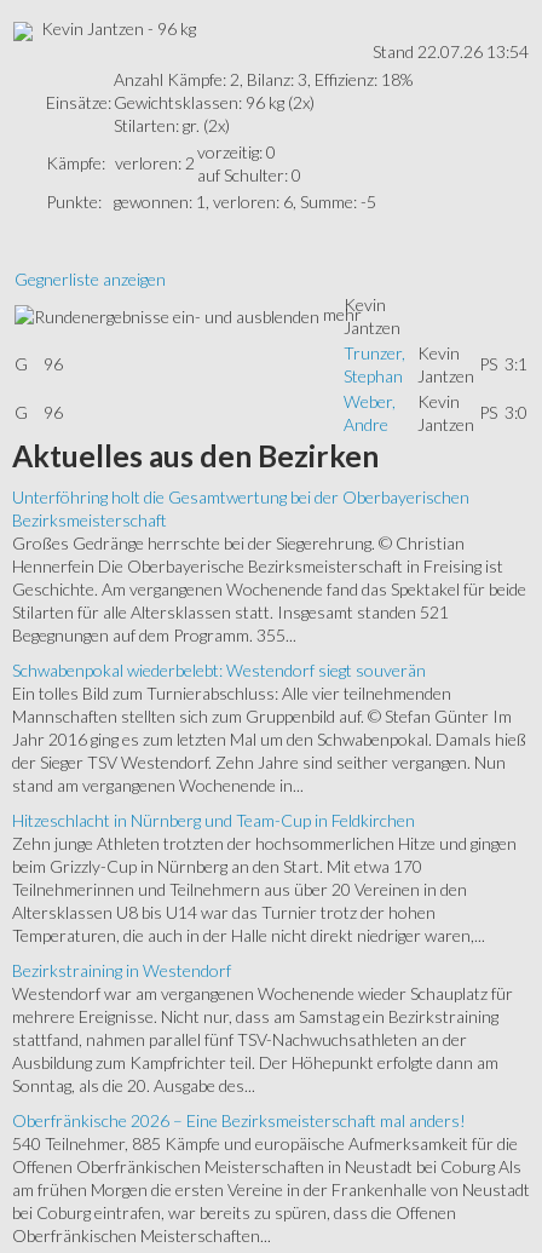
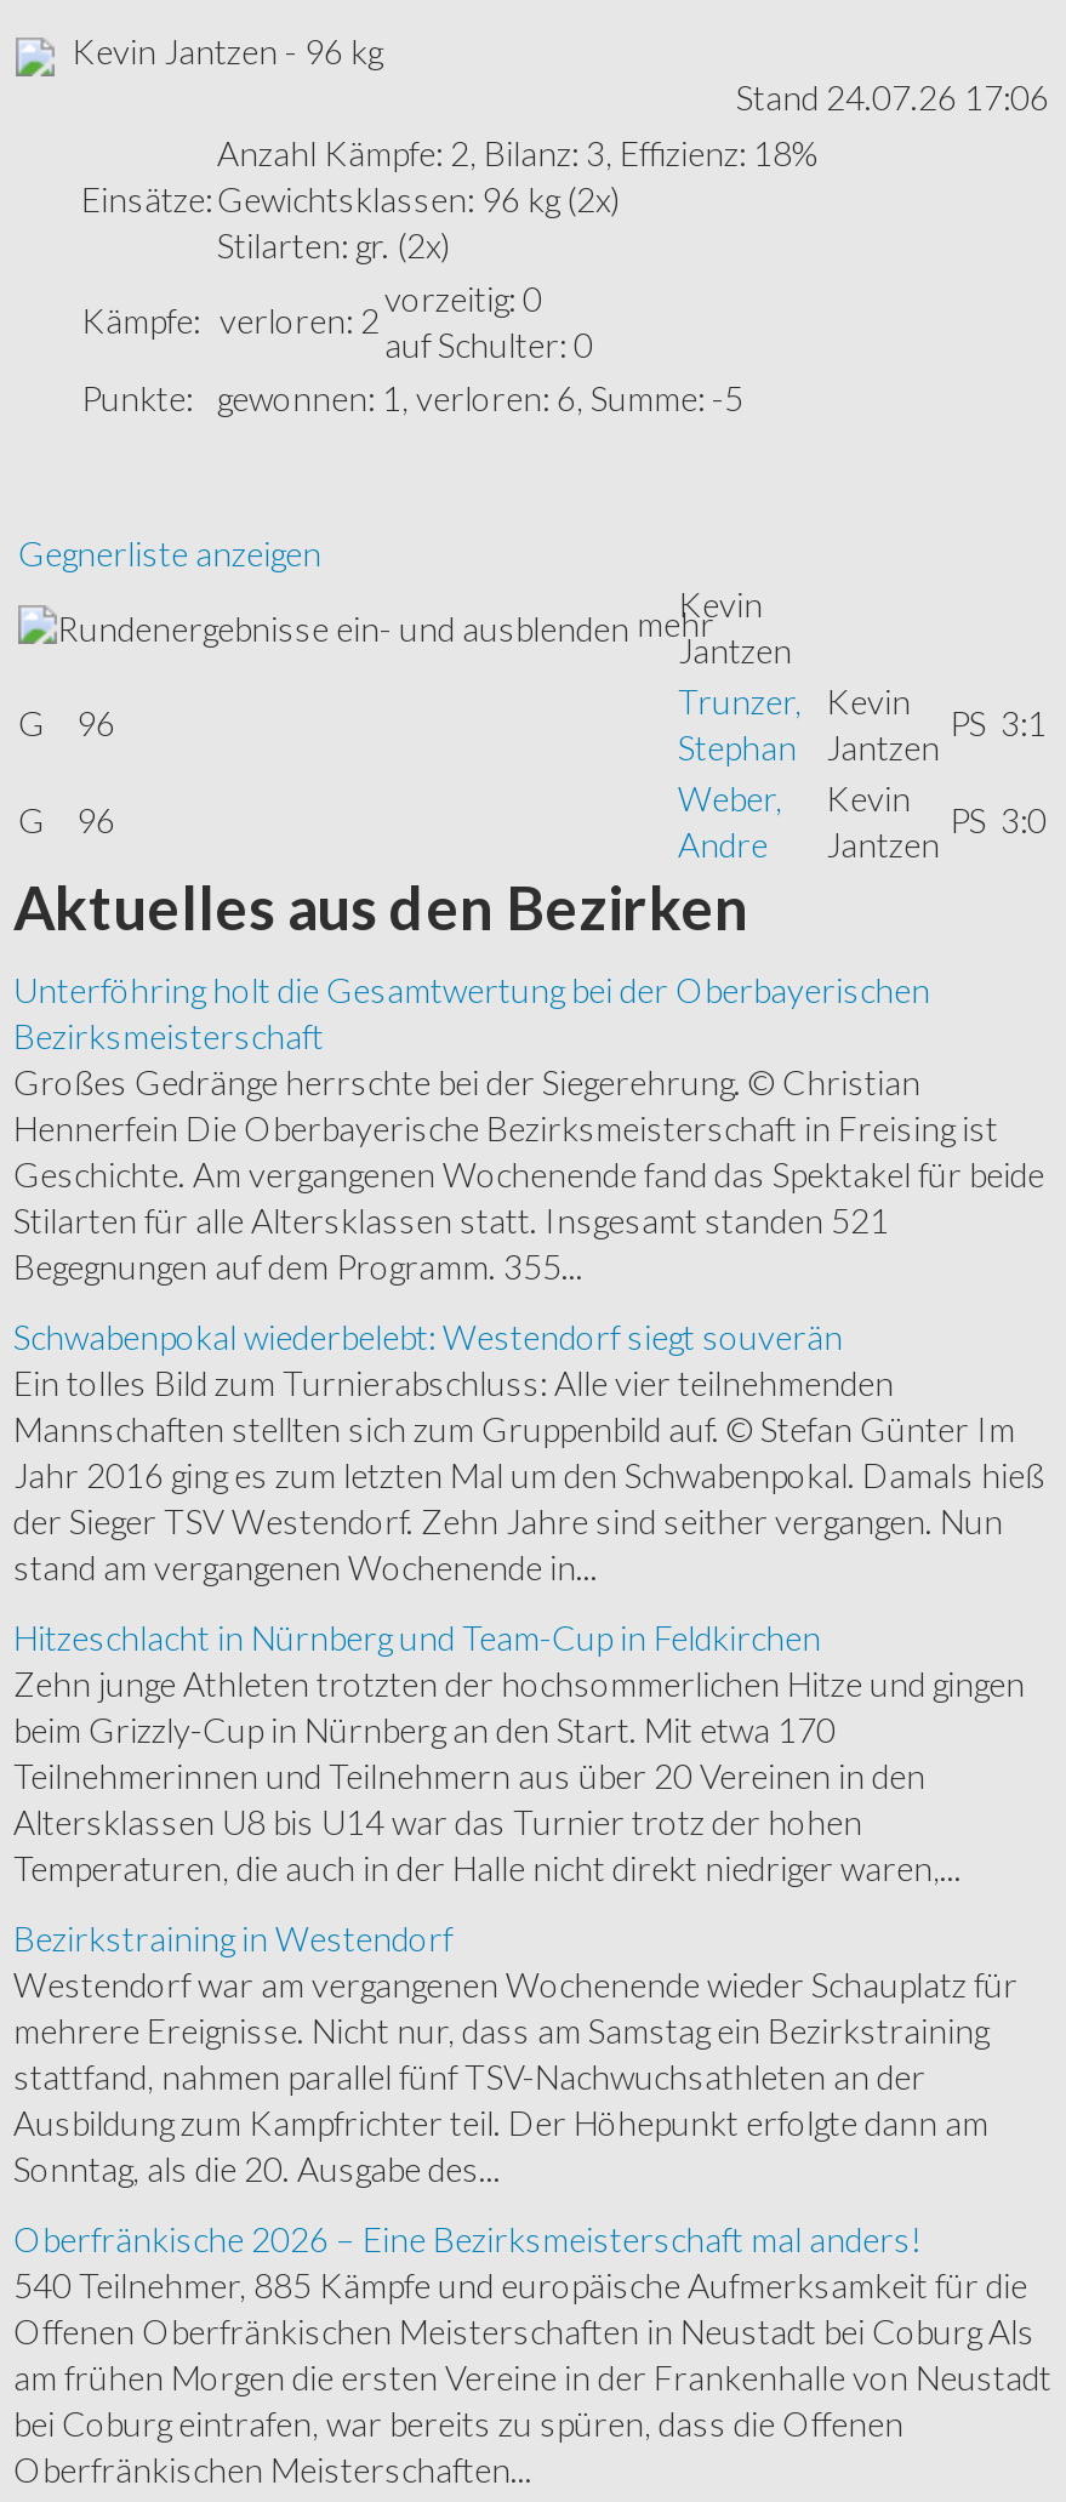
[373,41,529,62] Stand 22.07.26 13:54 -> [736,77,1049,118] Stand 24.07.26 17:06

